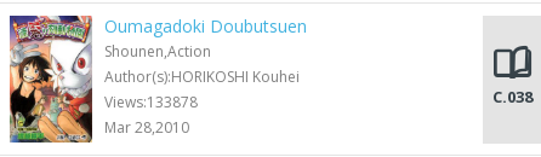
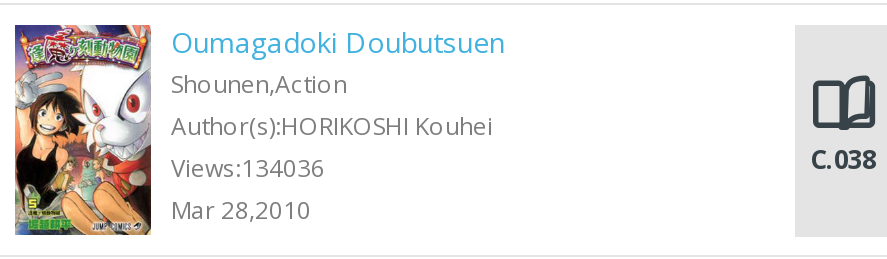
[104,92,198,112] Views:133878 -> [171,151,325,185] Views:134036

